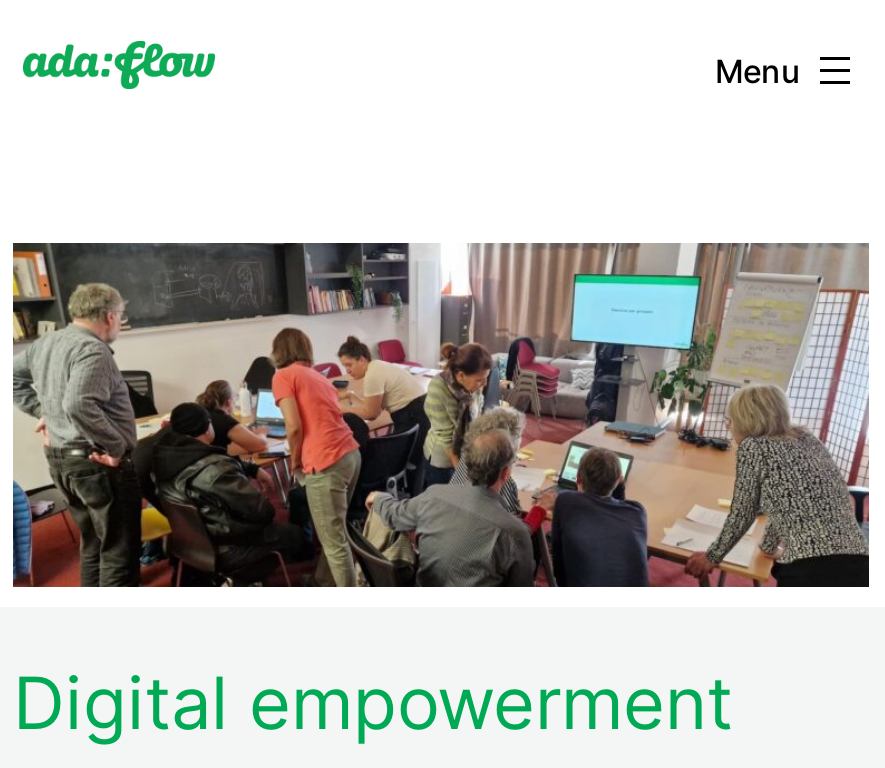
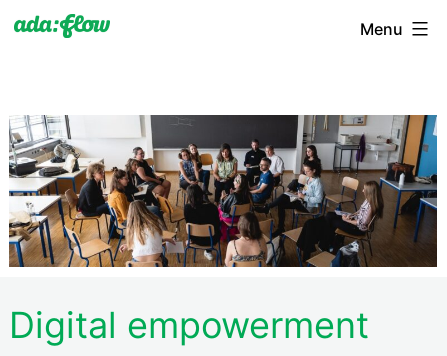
[11,241,871,589] [image] -> [9,114,438,268] [image]

